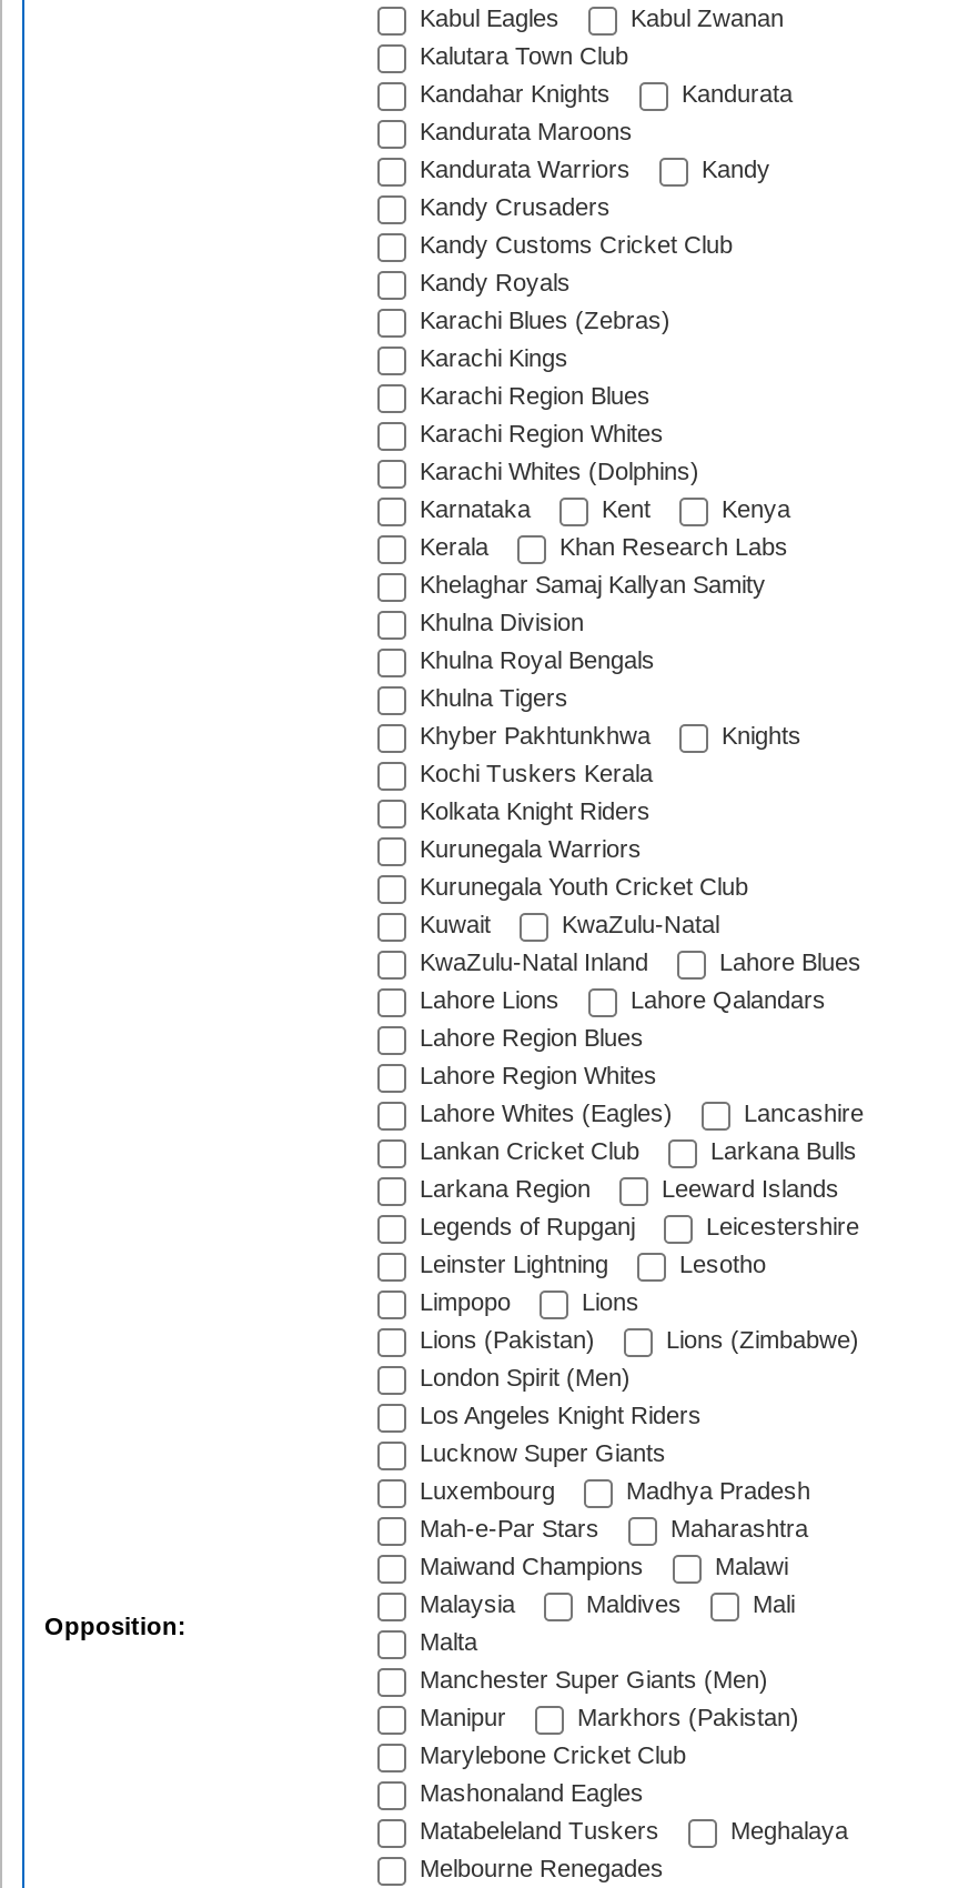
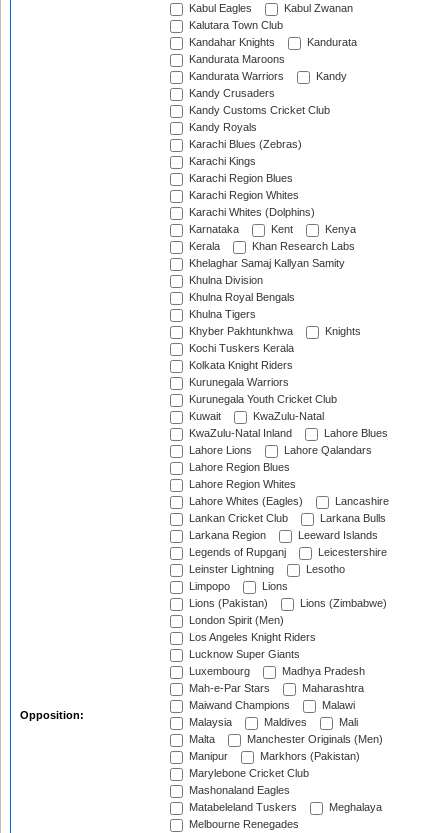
[413,1667,768,1693] Manchester Super Giants (Men) -> [244,733,383,745] Manchester Originals (Men)

